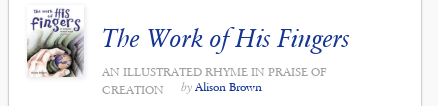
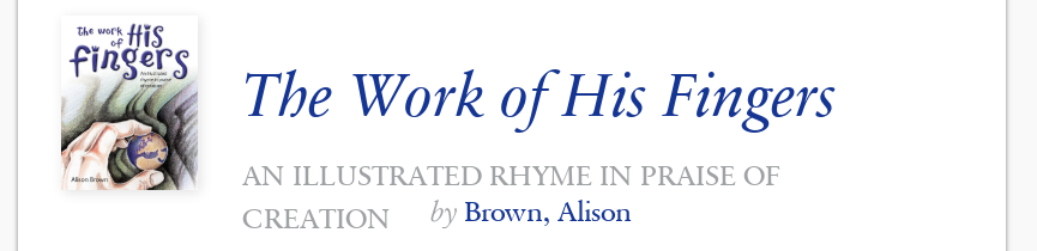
[181,79,262,93] by Alison Brown -> [430,195,632,228] by Brown, Alison

